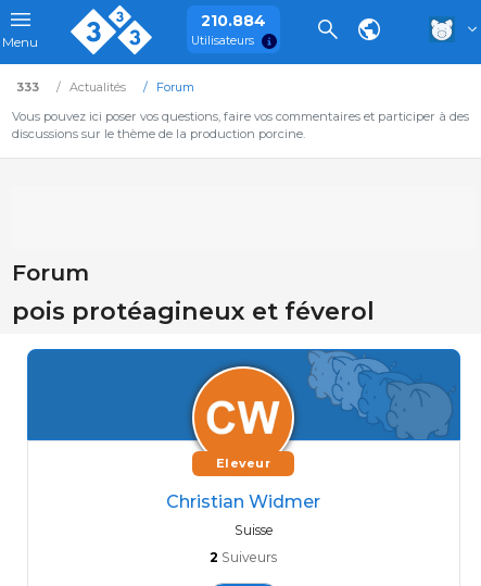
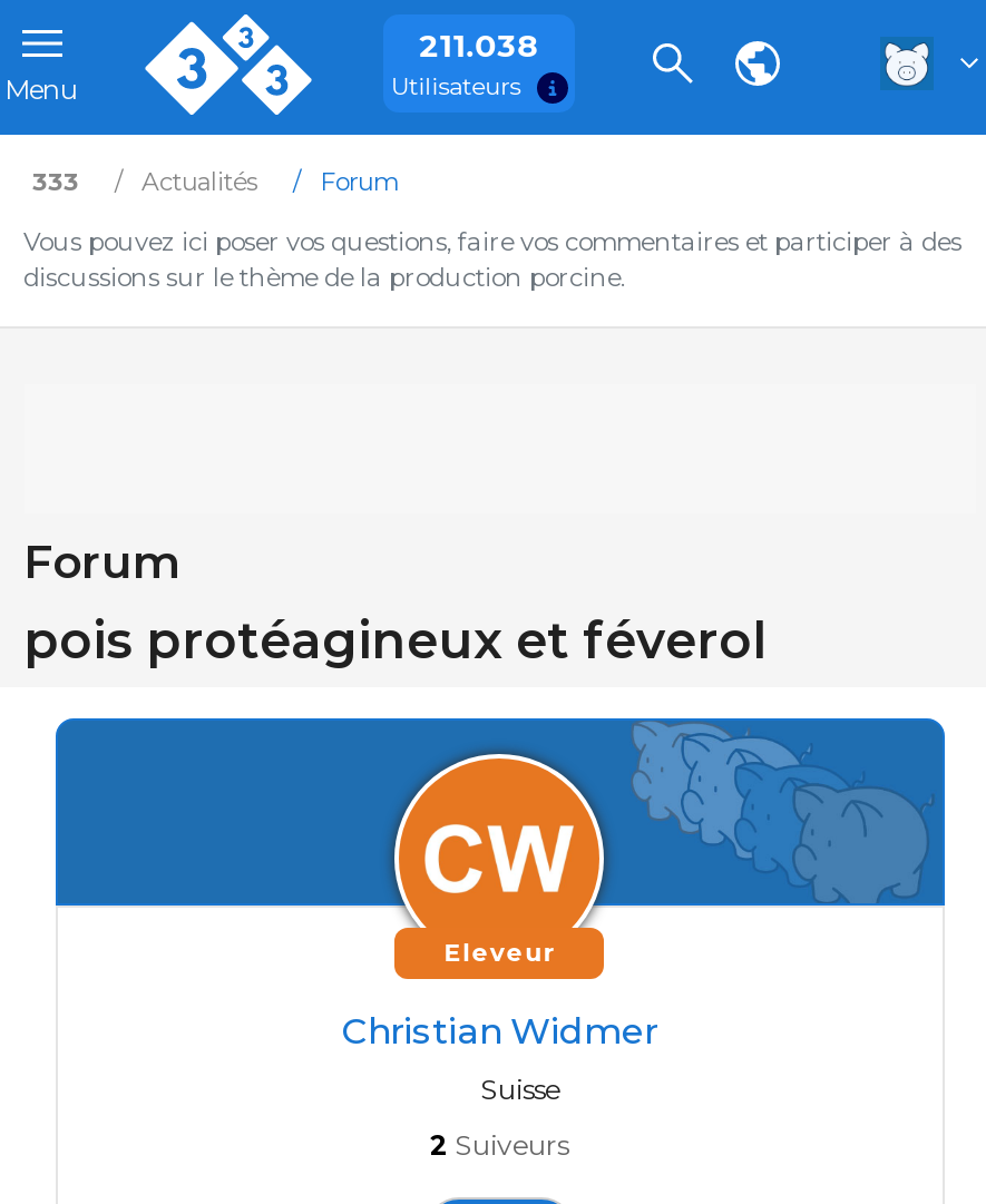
[201,10,266,30] 210.884 -> [419,25,540,65] 211.038

